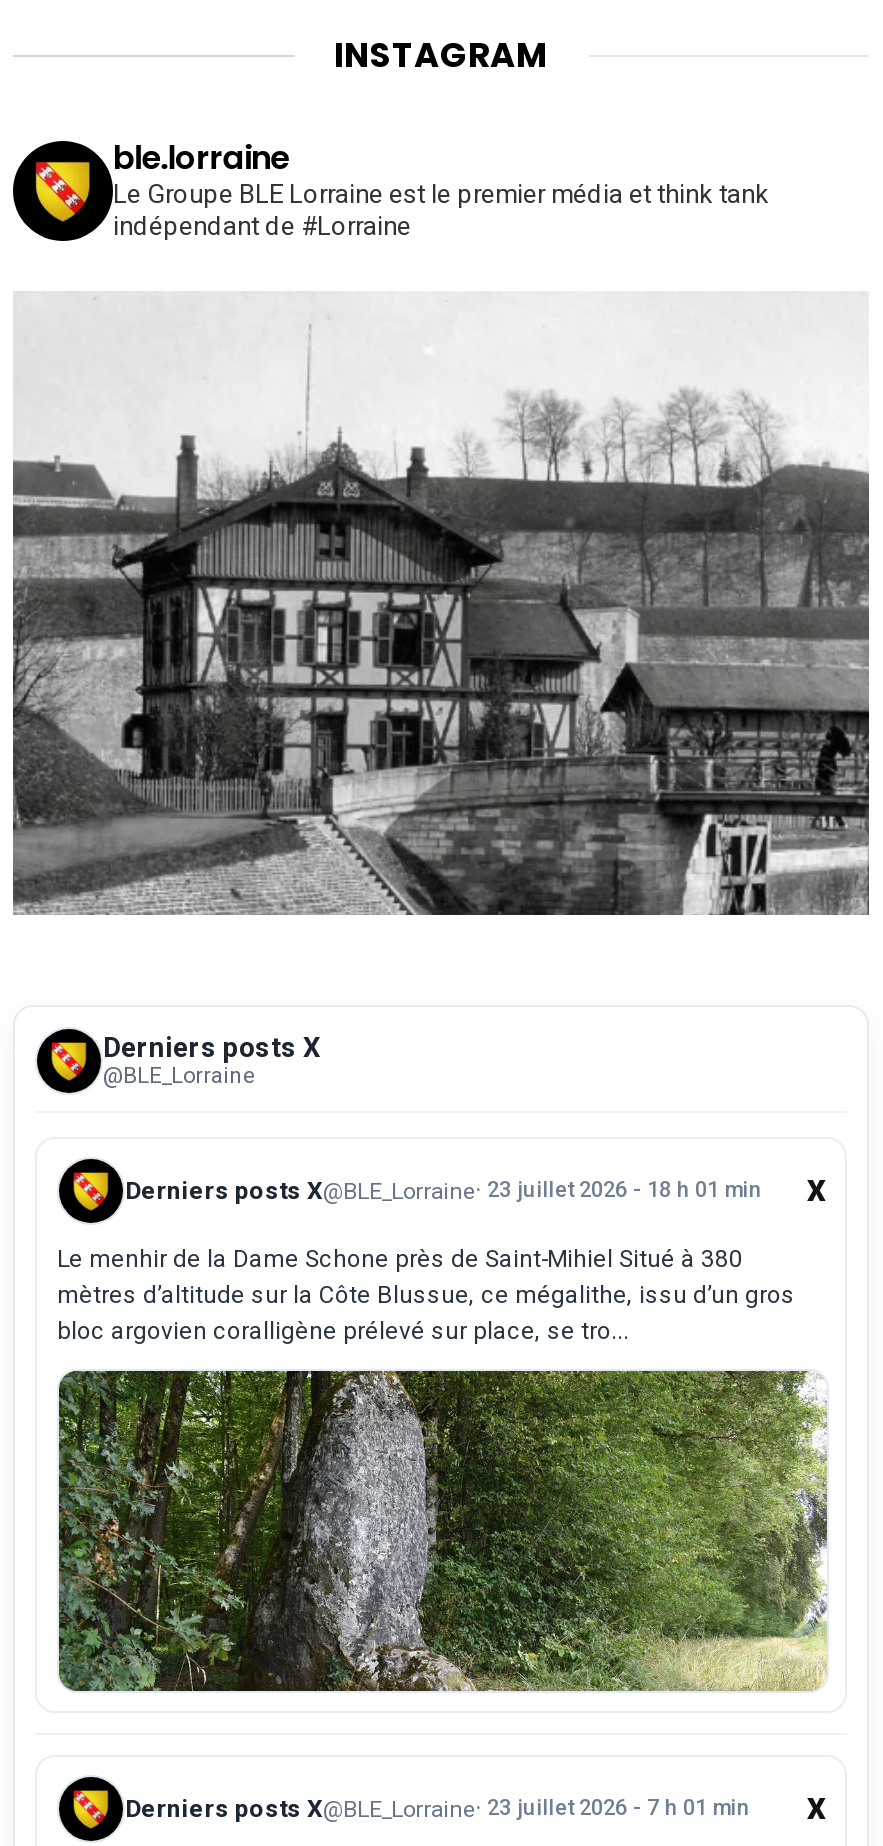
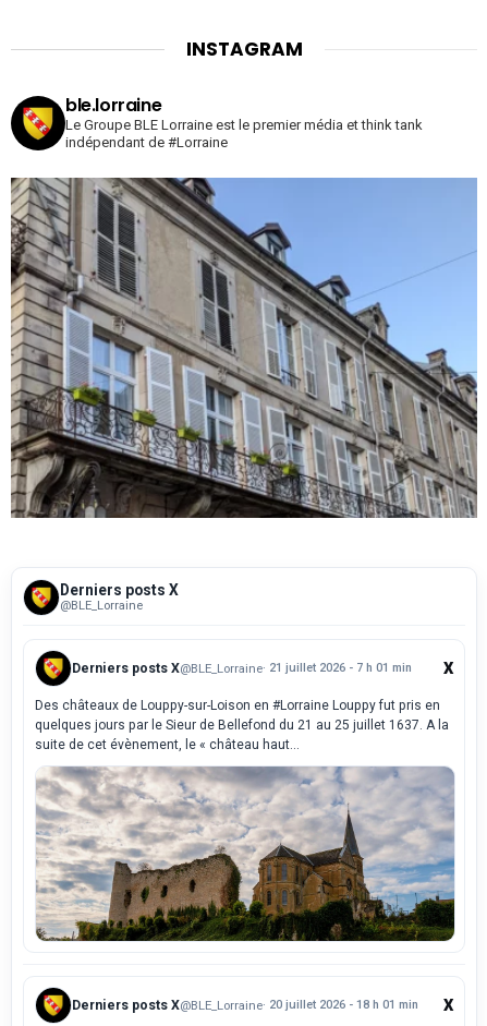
[13,291,871,915] [image] -> [10,177,477,518] [image]
[125,1176,761,1204] Derniers posts X@BLE_Lorraine · 23 juillet 2026 - 18 h 01 min -> [72,660,412,676] Derniers posts X@BLE_Lorraine · 21 juillet 2026 - 7 h 01 min
[57,1244,795,1344] Le menhir de la Dame Schone près de Saint-Mihiel Situé à 380 | mètres d’altitude sur la Côte Blussue, ce mégalithe, issu d’un gros | bloc argovien coralligène prélevé sur place, se tro... -> [35,697,449,752] Des châteaux de Louppy-sur-Loison en #Lorraine Louppy fut pris en | quelques jours par le Sieur de Bellefond du 21 au 25 juillet 1637. A la | suite de cet évènement, le « château haut...
[57,1369,827,1693] [image] -> [36,765,455,942] [image]
[125,1794,749,1822] Derniers posts X@BLE_Lorraine · 23 juillet 2026 - 7 h 01 min -> [72,997,418,1012] Derniers posts X@BLE_Lorraine · 20 juillet 2026 - 18 h 01 min

